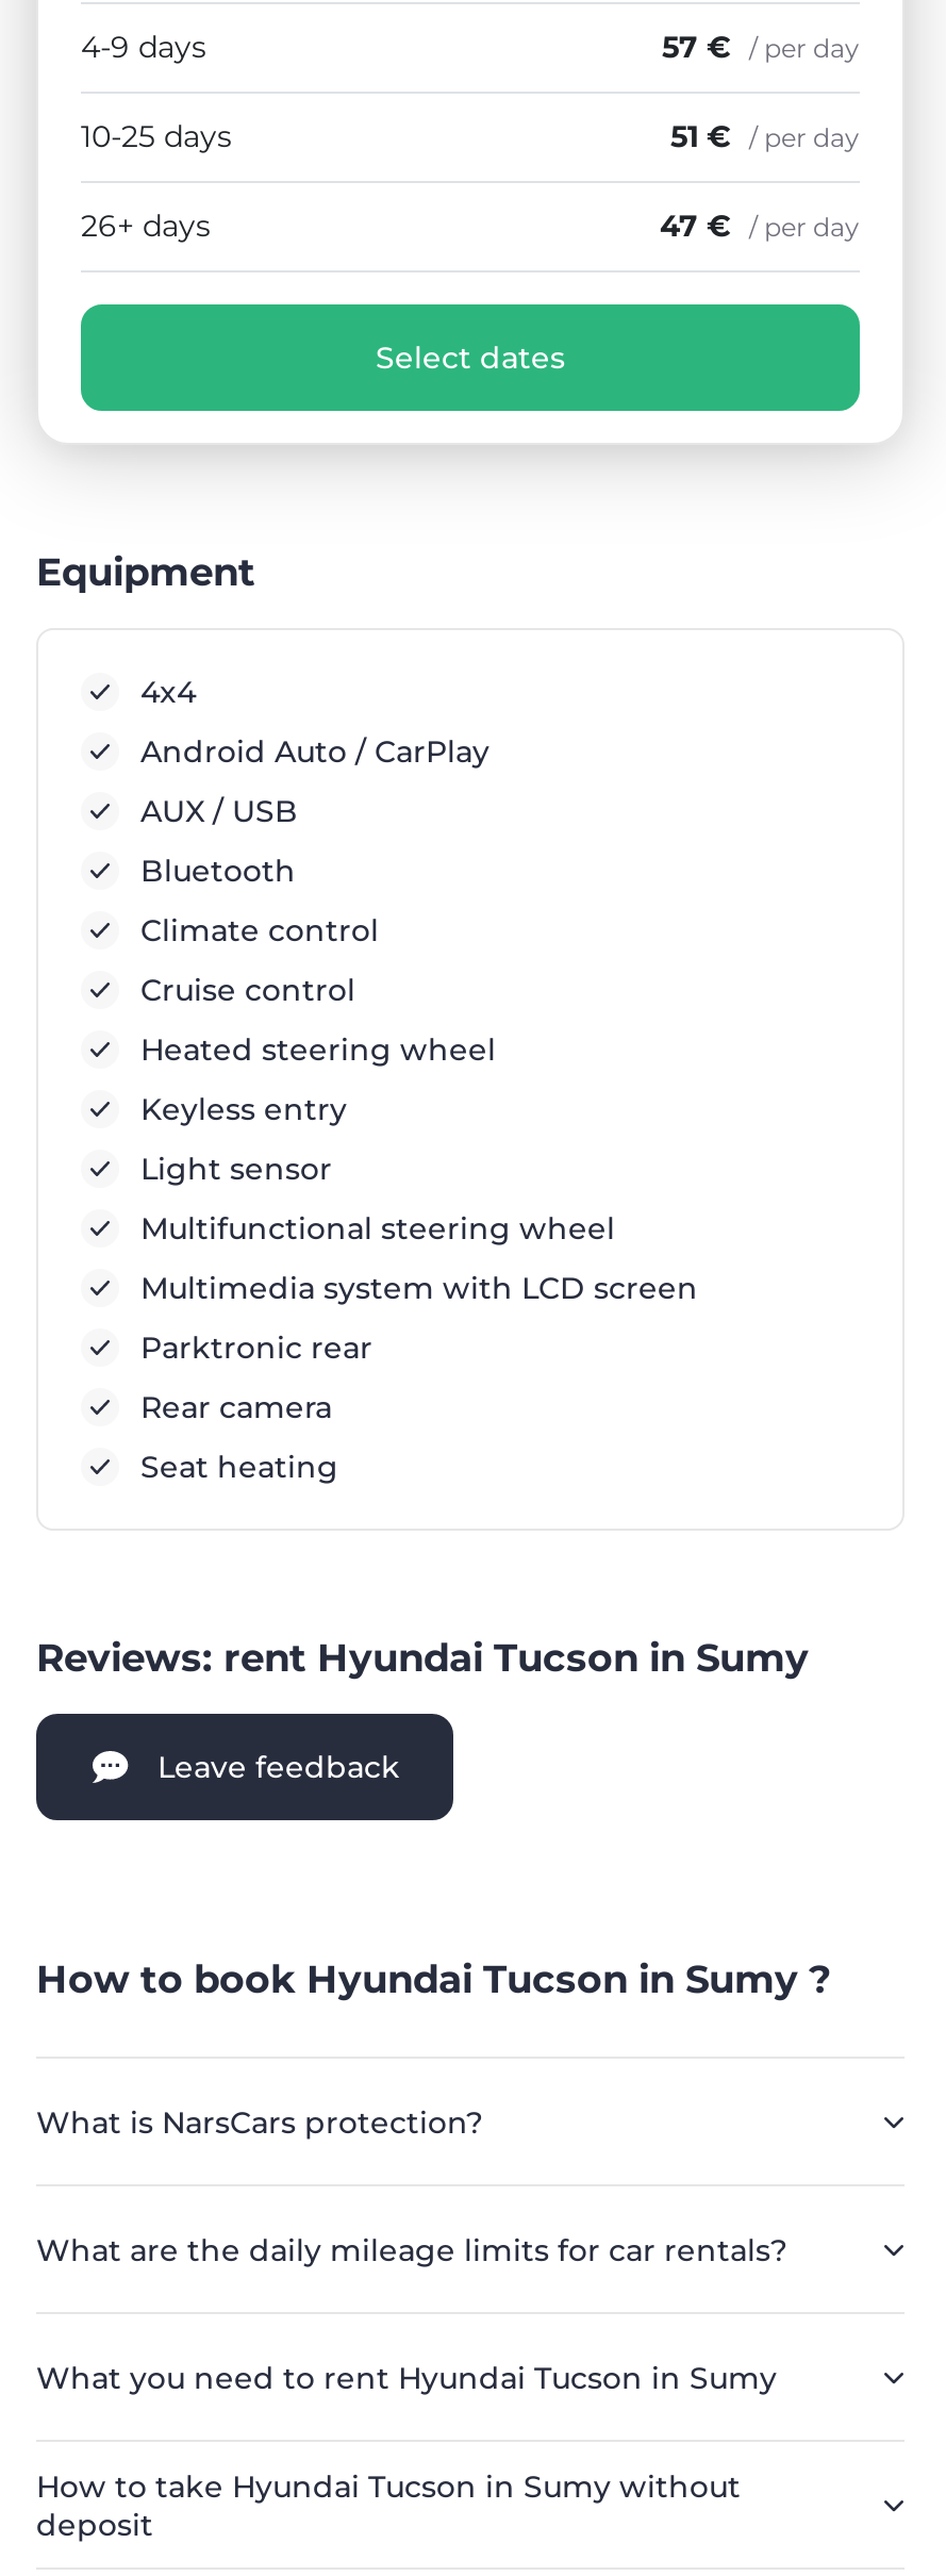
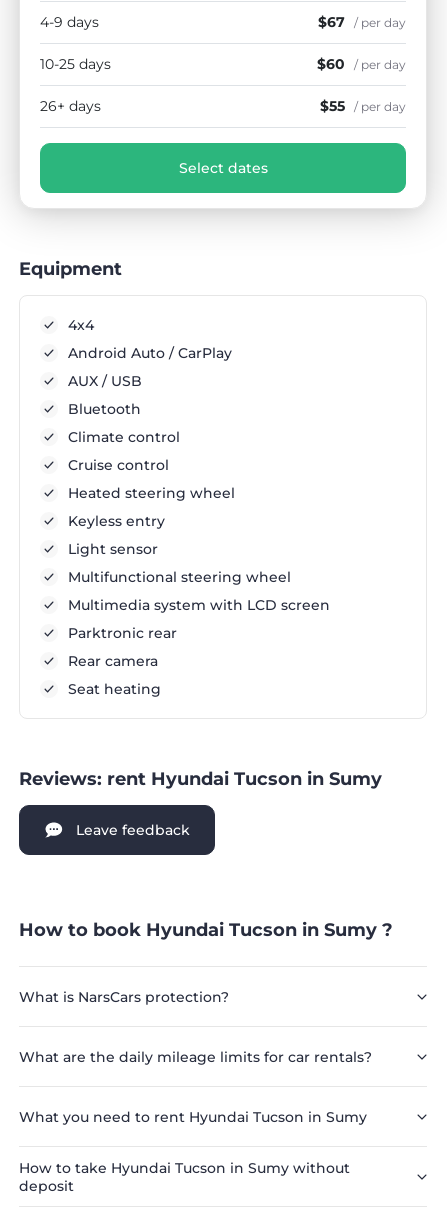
[662,27,860,66] 57 € / per day -> [318,13,406,31] $67 / per day
[670,117,860,155] 51 € / per day -> [317,55,406,73] $60 / per day
[660,206,860,245] 47 € / per day -> [320,97,406,115] $55 / per day

